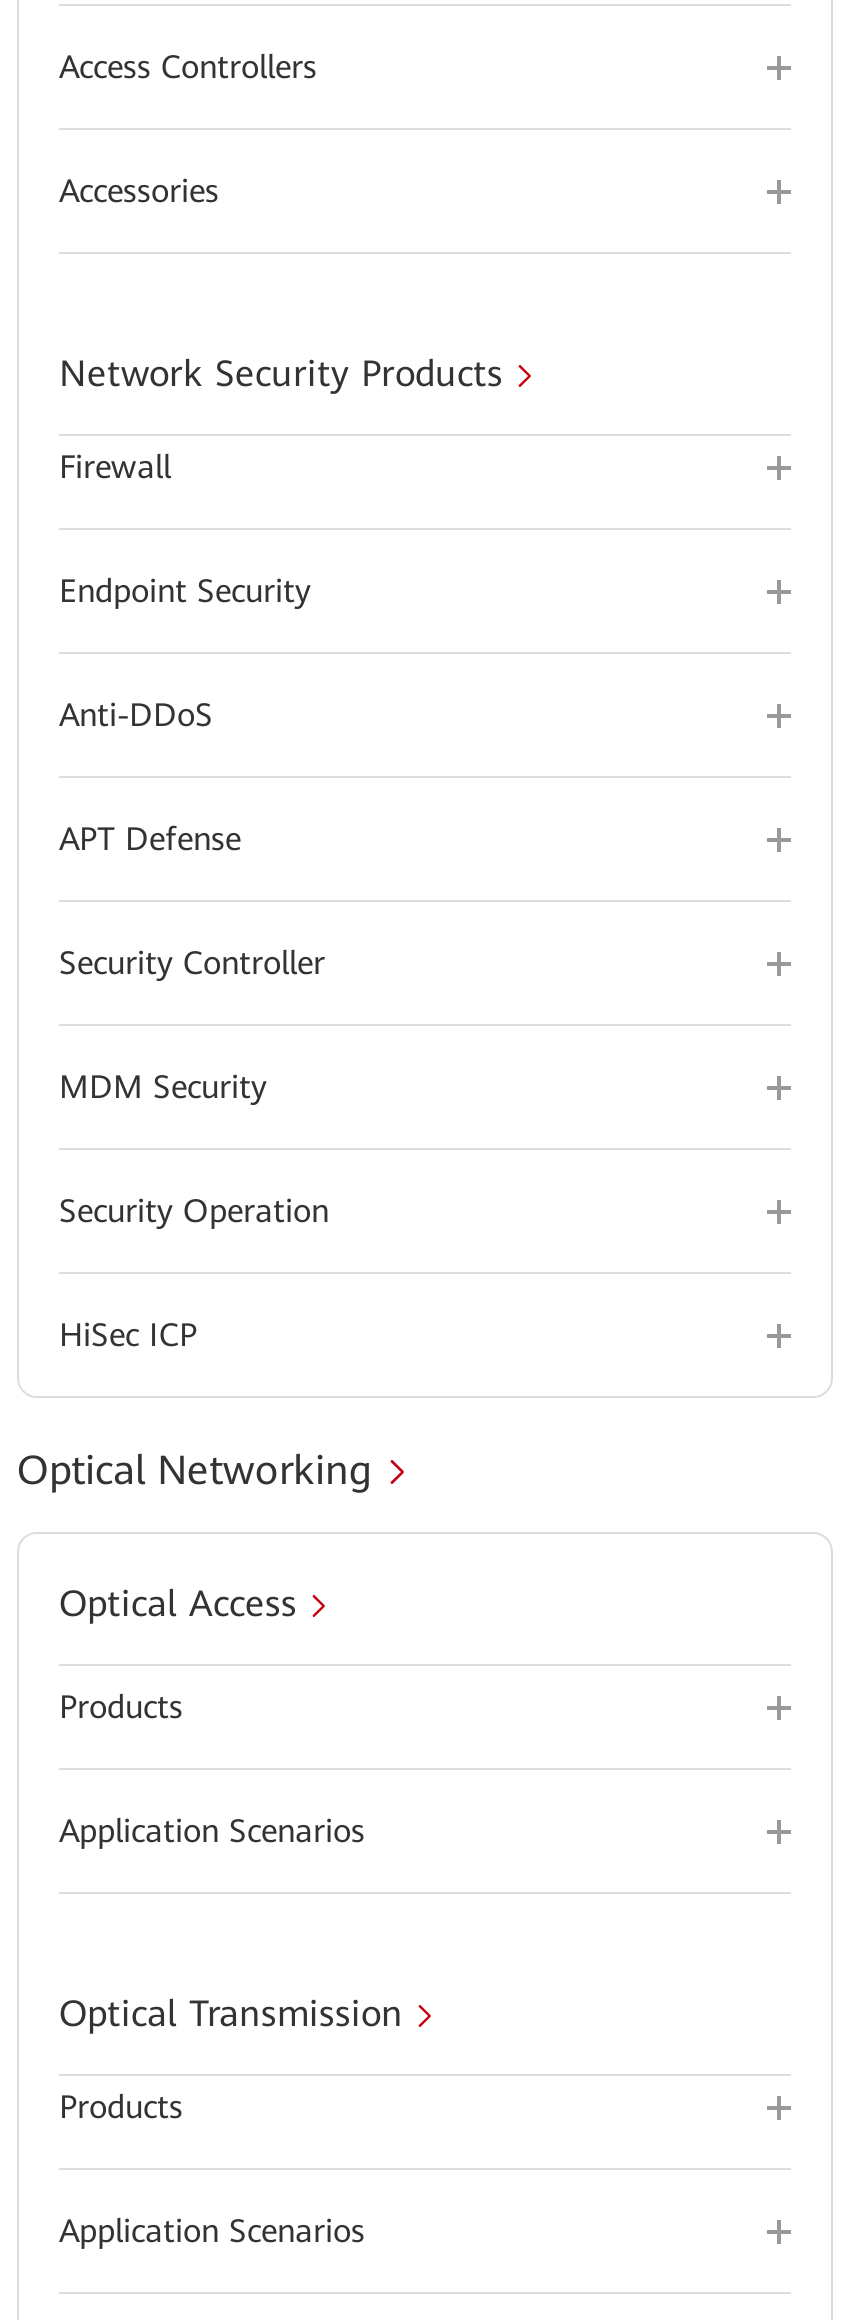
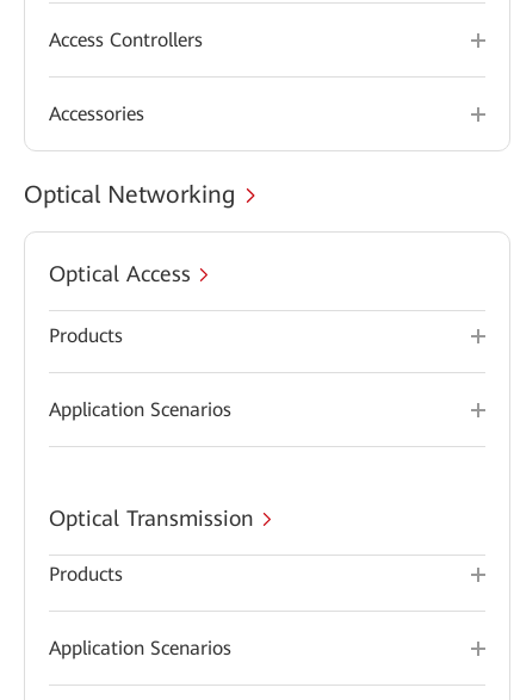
[59,352,503,1354] Network Security Products | Firewall | Endpoint Security | Anti-DDoS | APT Defense | Security Controller | MDM Security | Security Operation | HiSec ICP -> none

